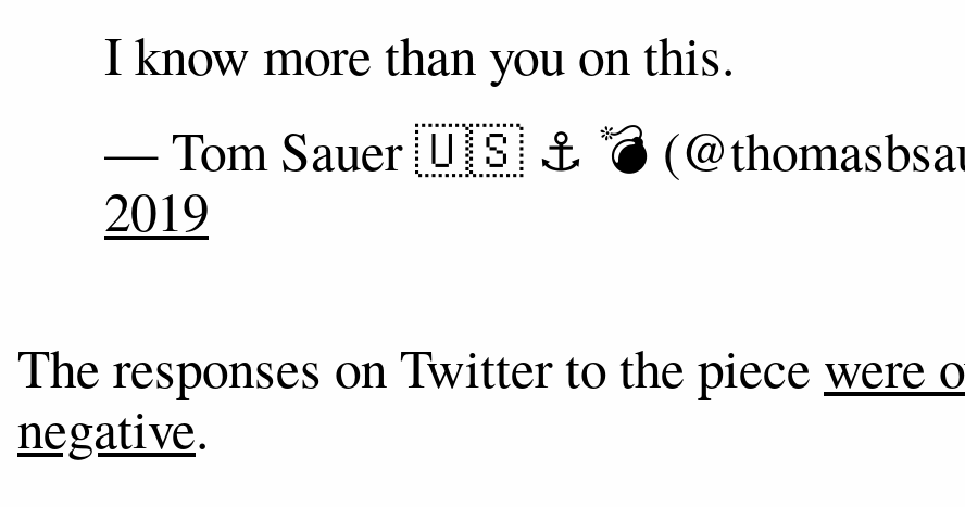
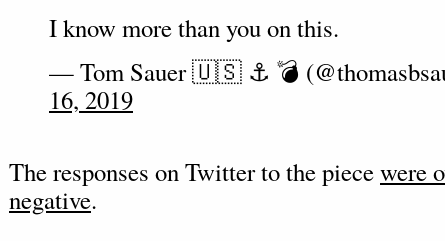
[104,175,209,246] 2019 -> [49,83,133,116] 16, 2019

